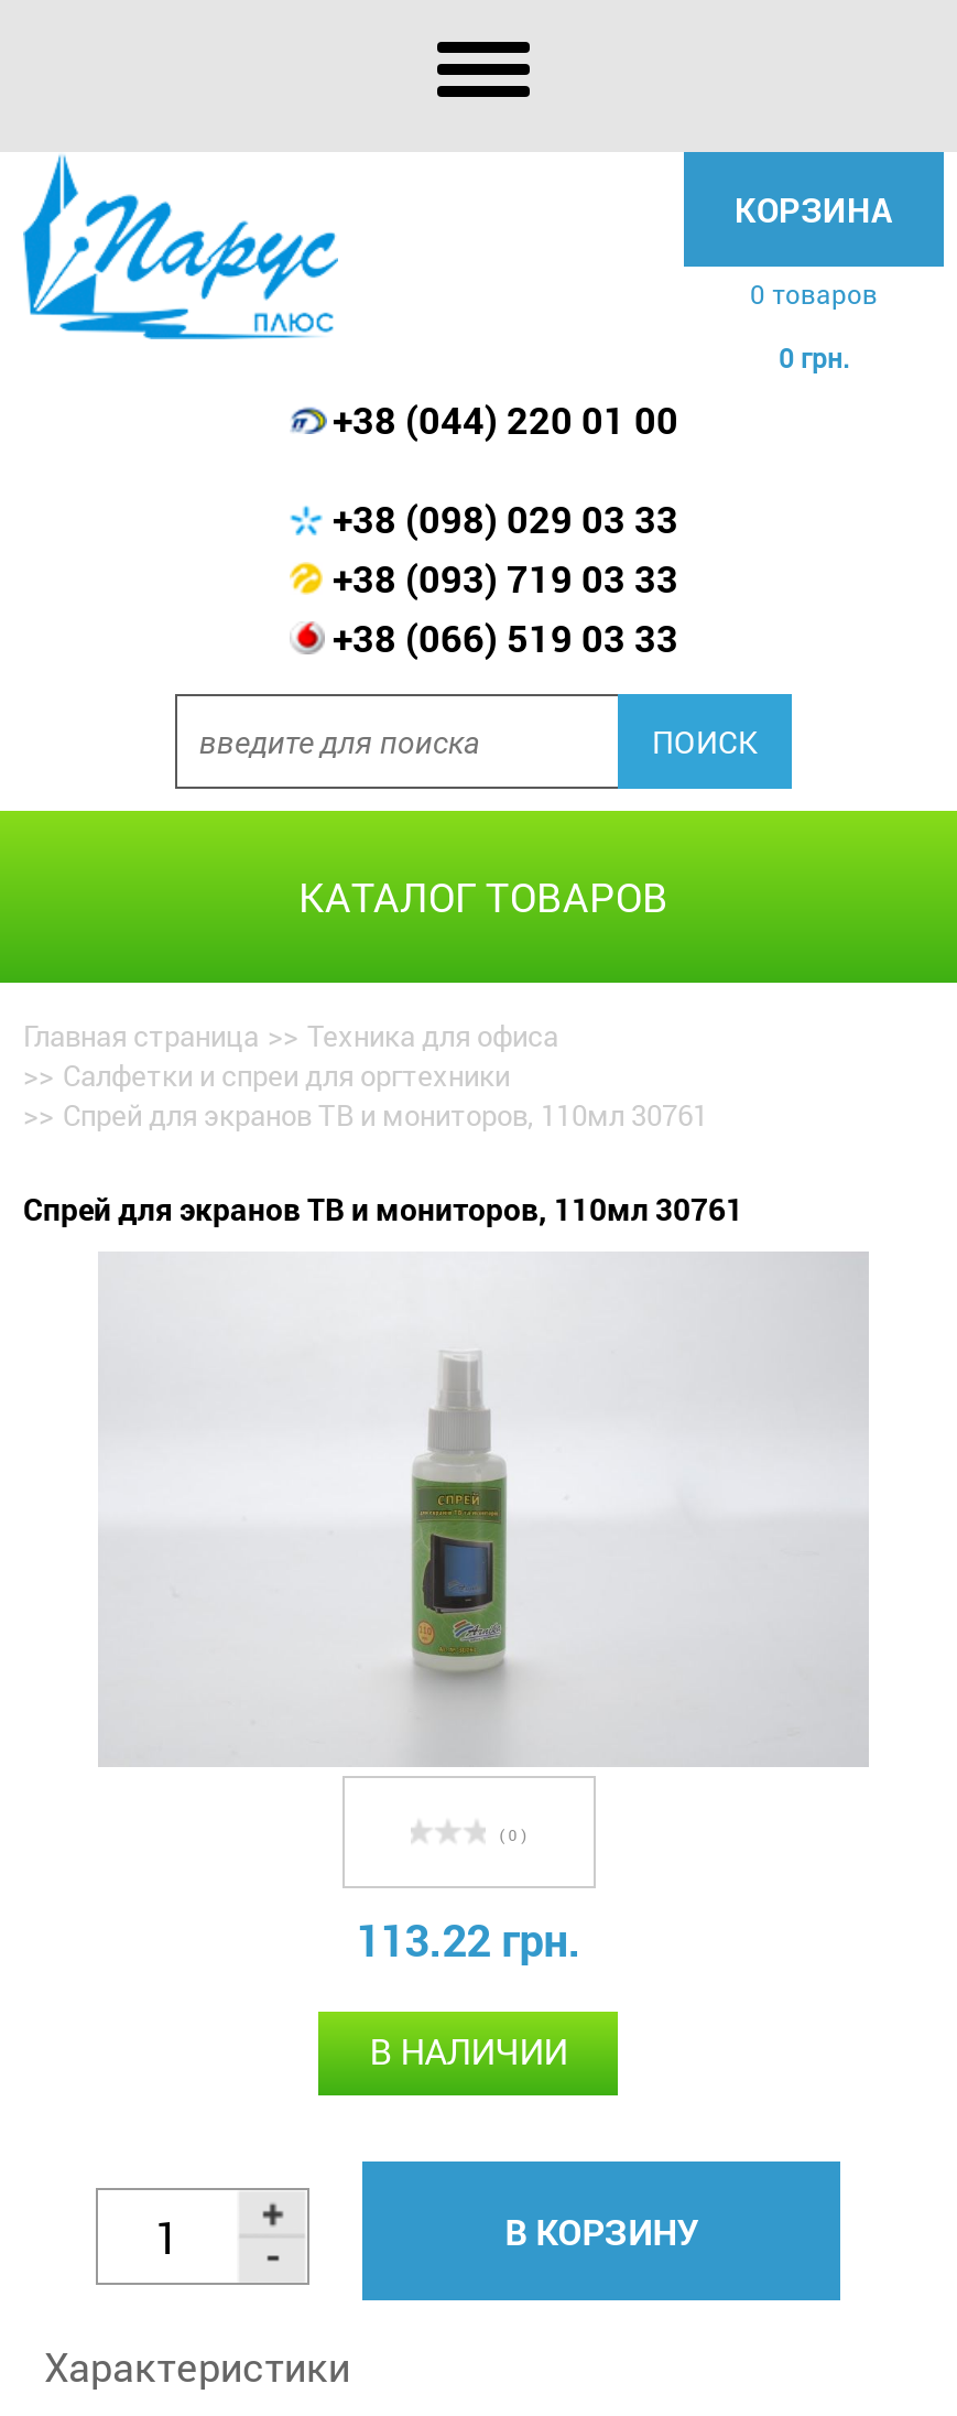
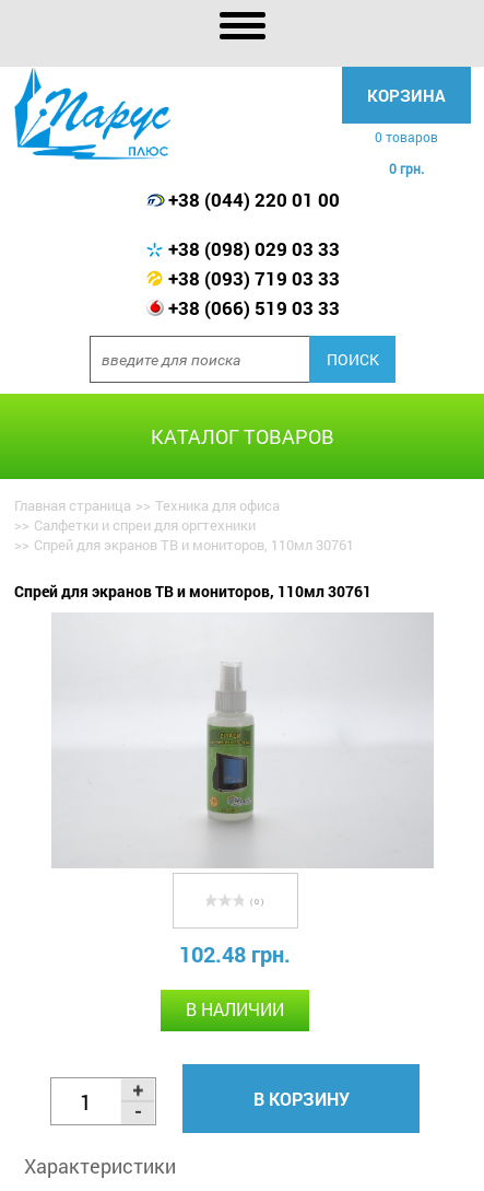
[356,1910,581,1967] 113.22 грн. -> [180,939,291,968] 102.48 грн.

